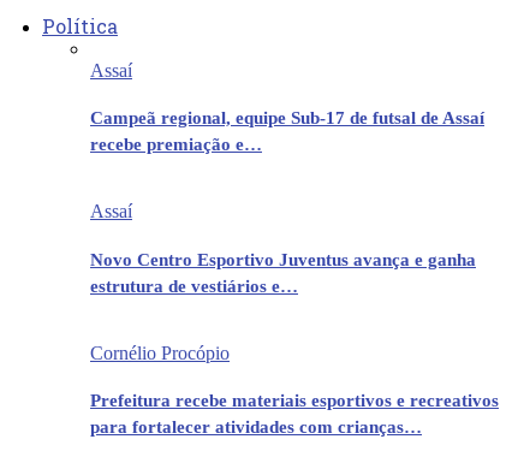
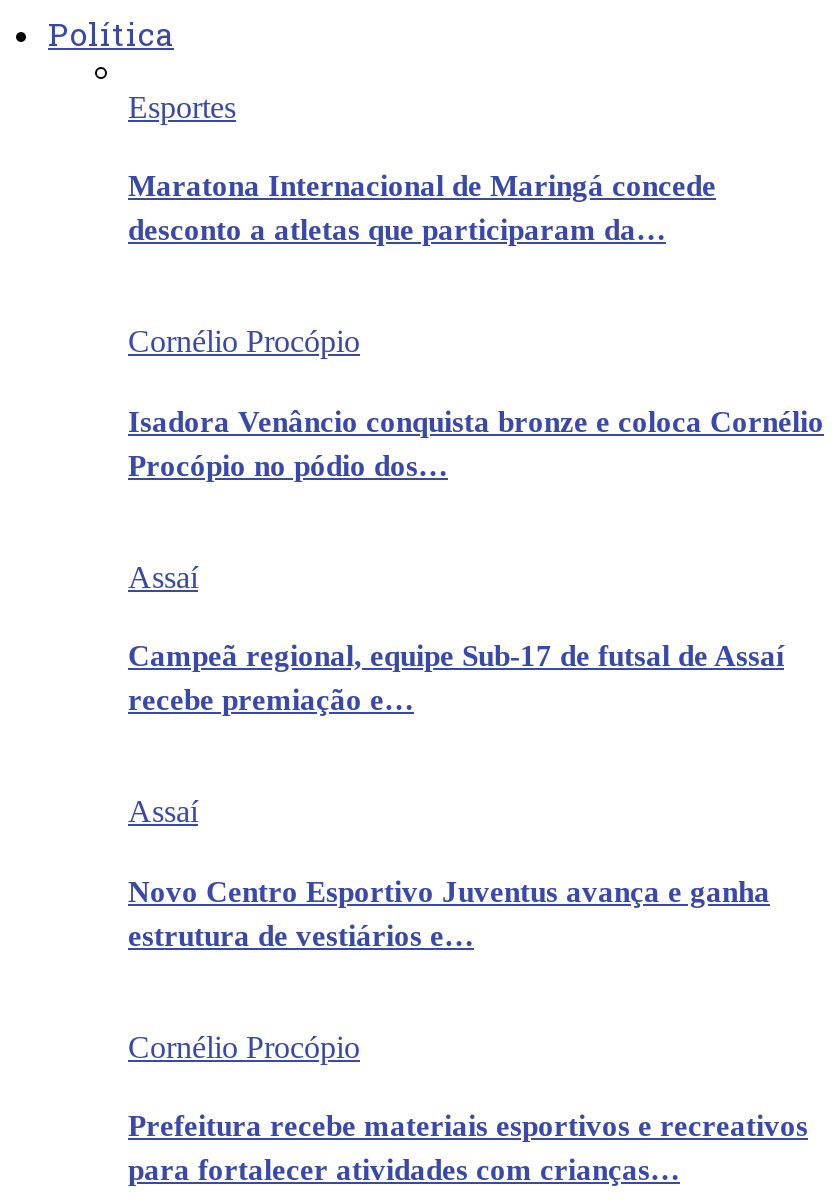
none -> [128,90,824,482] Esportes | Maratona Internacional de Maringá concede | desconto a atletas que participaram da… | Cornélio Procópio | Isadora Venâncio conquista bronze e coloca Cornélio | Procópio no pódio dos…

